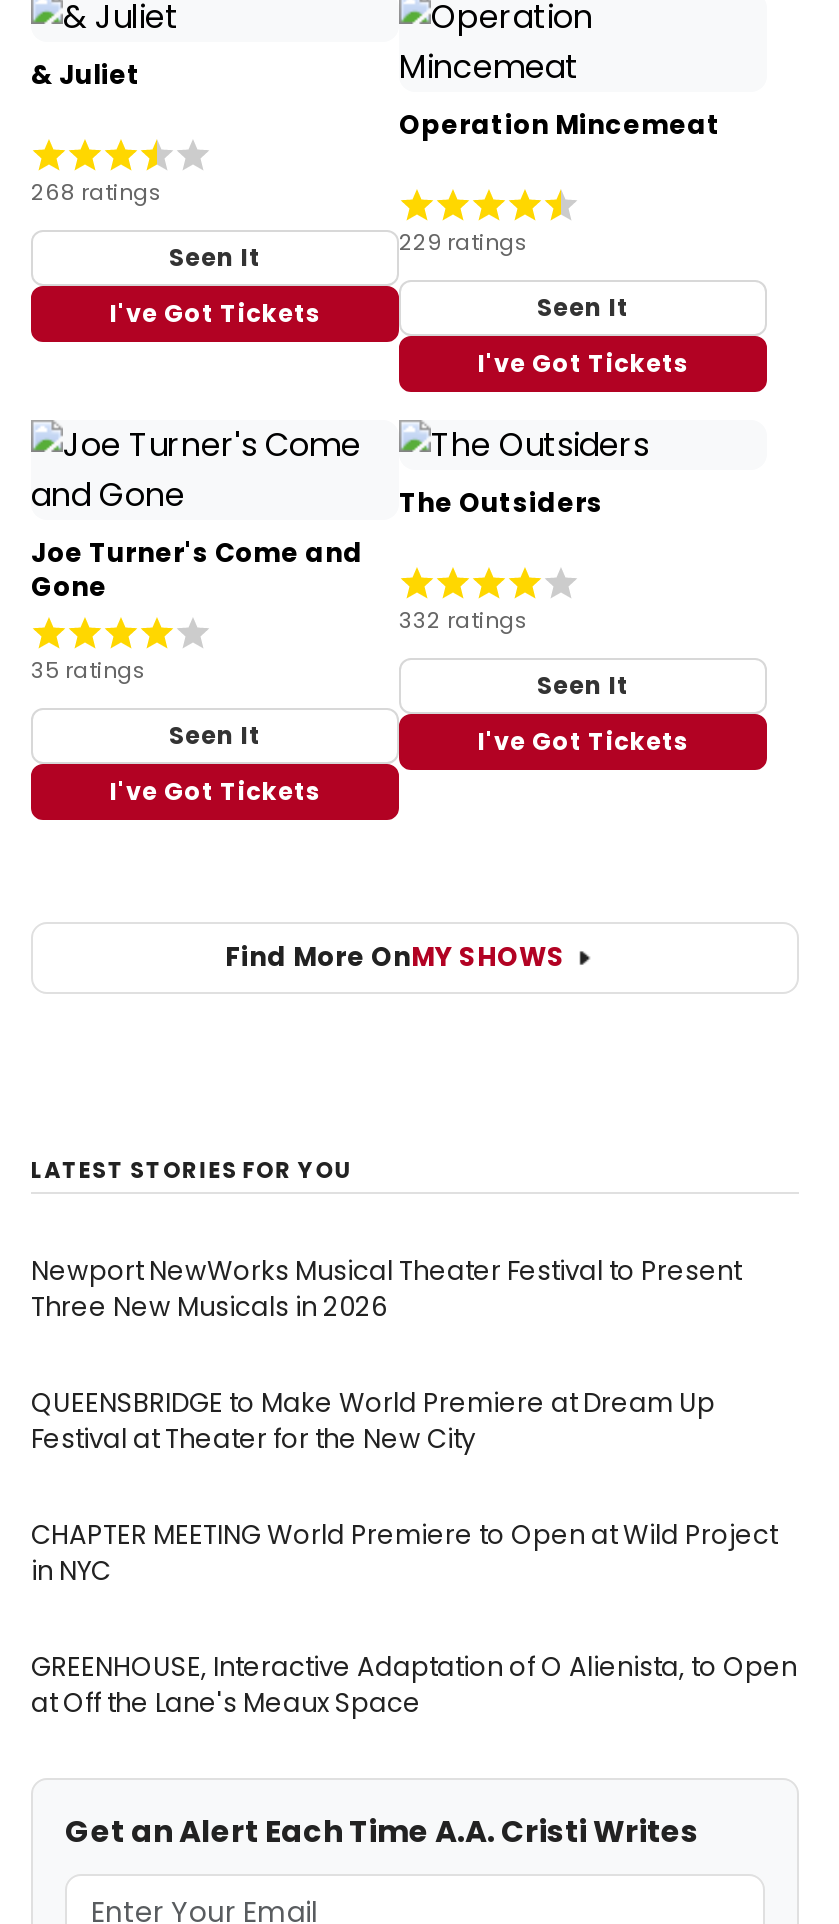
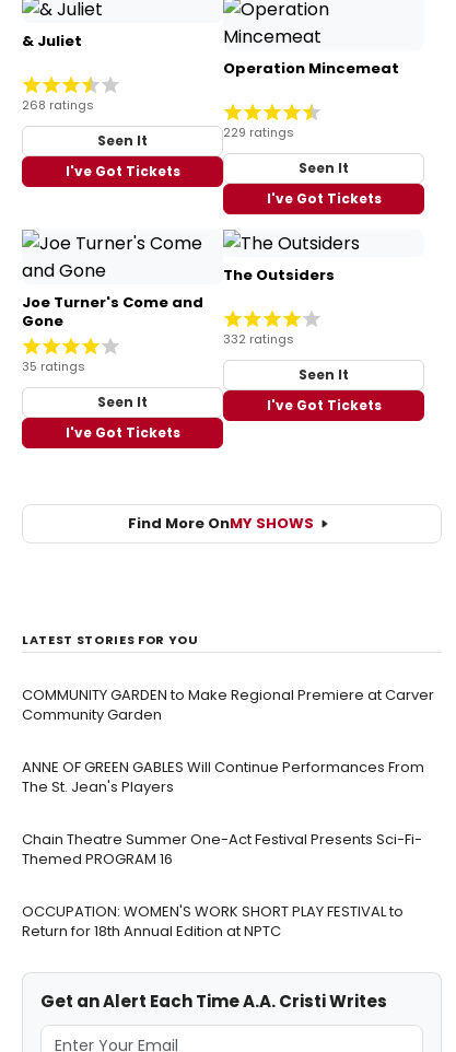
[31,1252,741,1326] Newport NewWorks Musical Theater Festival to Present | Three New Musicals in 2026 -> [22,684,434,725] COMMUNITY GARDEN to Make Regional Premiere at Carver | Community Garden
[31,1384,715,1458] QUEENSBRIDGE to Make World Premiere at Dream Up | Festival at Theater for the New City -> [22,757,424,797] ANNE OF GREEN GABLES Will Continue Performances From | The St. Jean's Players
[31,1516,777,1590] CHAPTER MEETING World Premiere to Open at Wild Project | in NYC -> [22,829,422,869] Chain Theatre Summer One-Act Festival Presents Sci-Fi- | Themed PROGRAM 16
[31,1648,797,1722] GREENHOUSE, Interactive Adaptation of O Alienista, to Open | at Off the Lane's Meaux Space -> [22,901,404,941] OCCUPATION: WOMEN'S WORK SHORT PLAY FESTIVAL to | Return for 18th Annual Edition at NPTC

